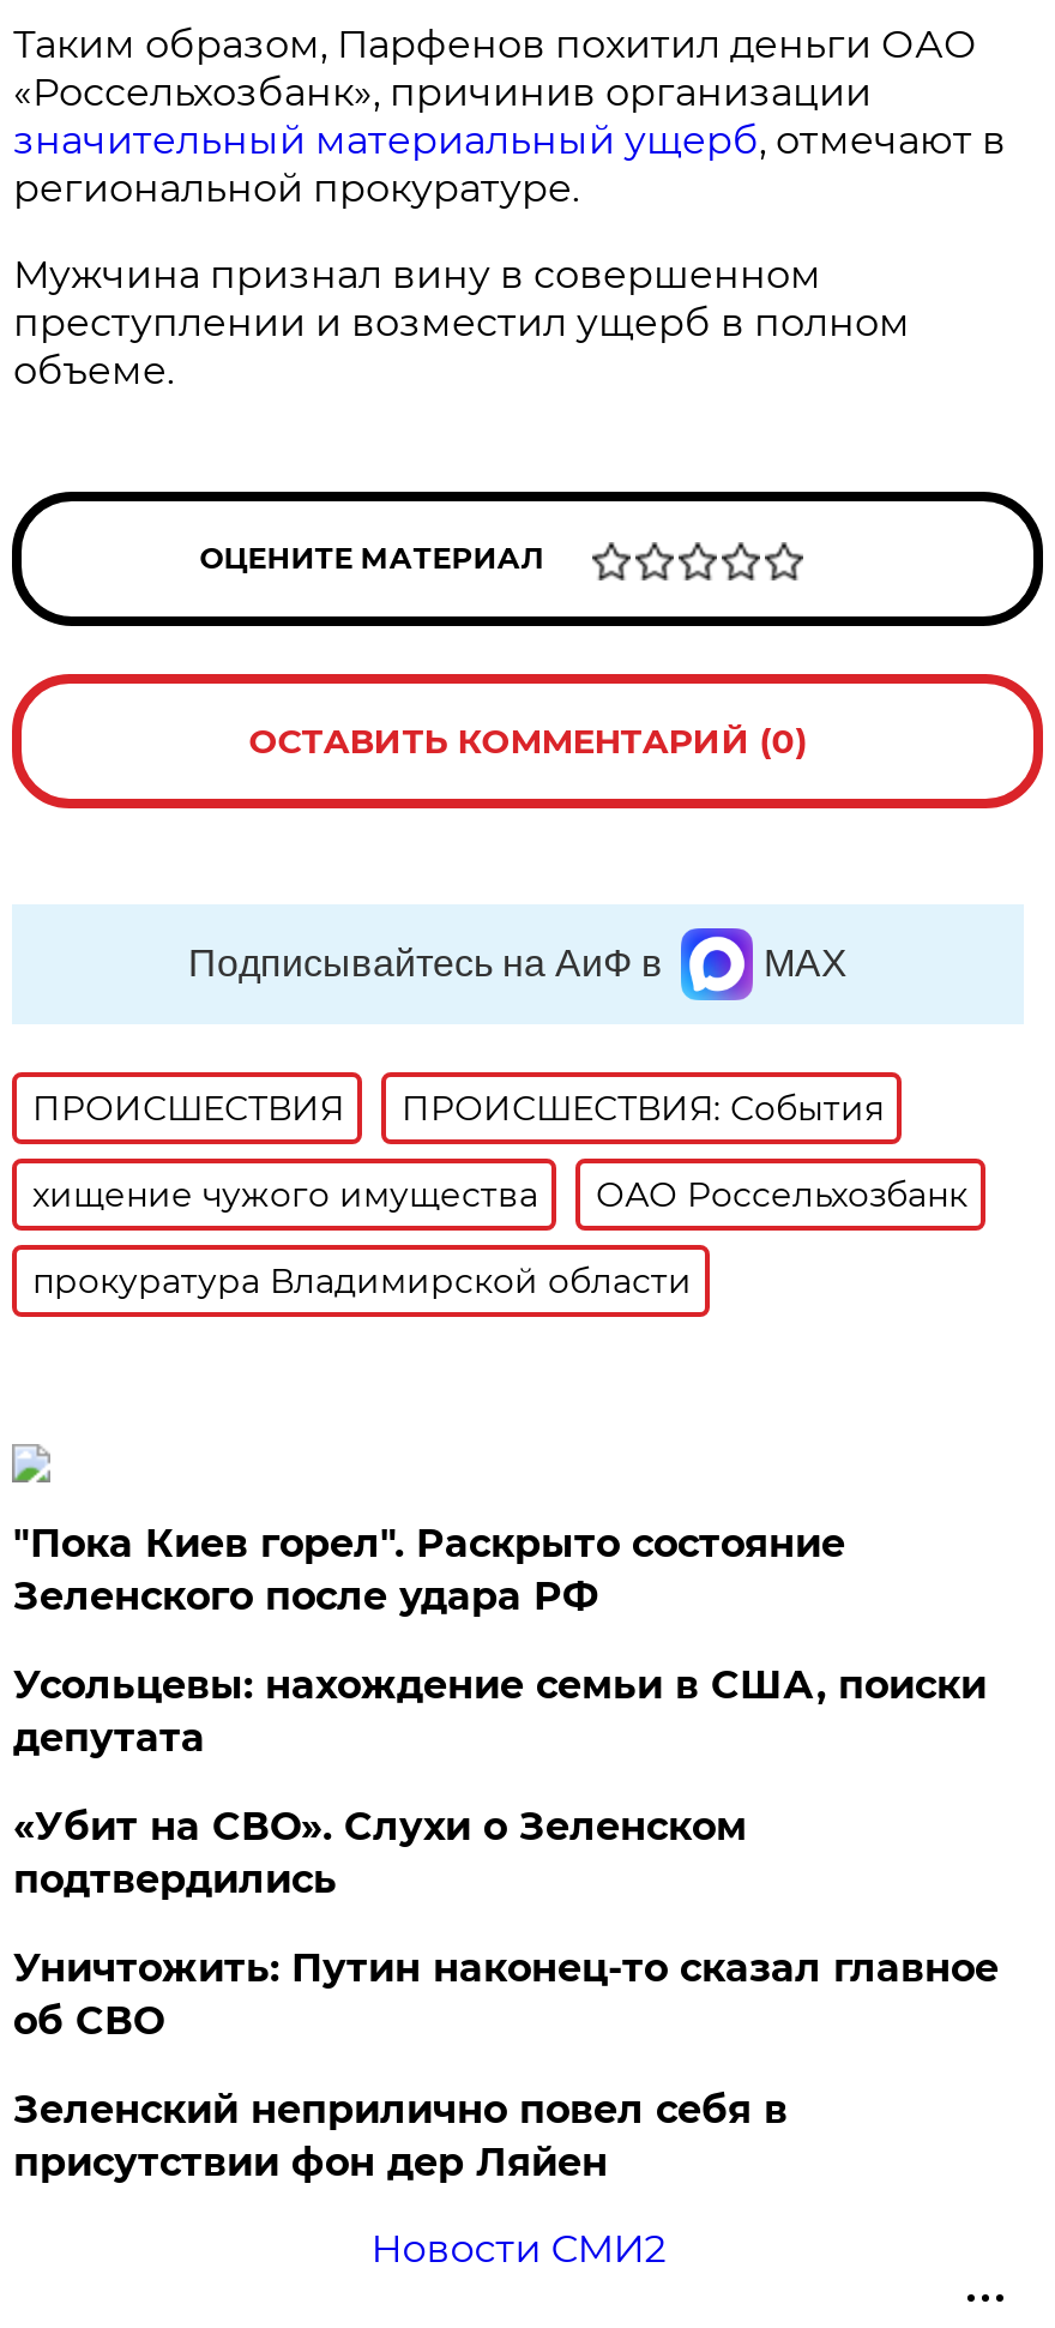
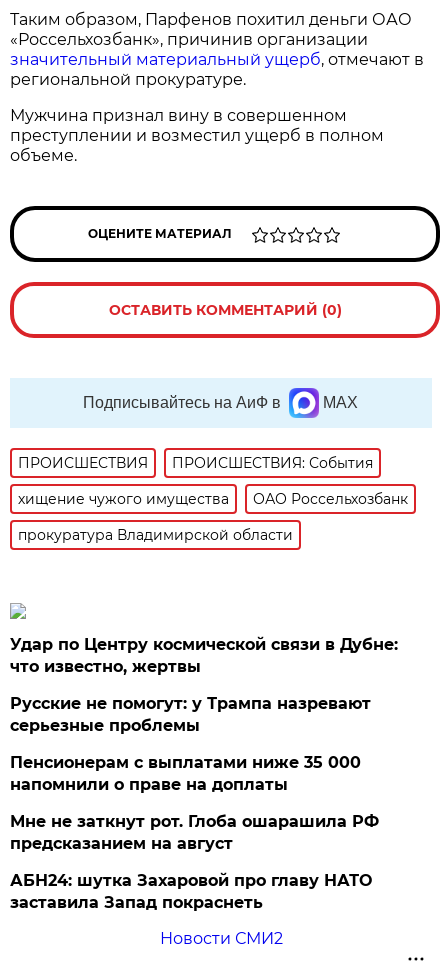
[13,1521,845,1619] "Пока Киев горел". Раскрыто состояние | Зеленского после удара РФ -> [10,635,398,676] Удар по Центру космической связи в Дубне: | что известно, жертвы
[13,1662,986,1760] Усольцевы: нахождение семьи в США, поиски | депутата -> [10,694,371,735] Русские не помогут: у Трампа назревают | серьезные проблемы
[13,1804,747,1902] «Убит на СВО». Слухи о Зеленском | подтвердились -> [10,753,361,794] Пенсионерам с выплатами ниже 35 000 | напомнили о праве на доплаты
[13,1945,998,2044] Уничтожить: Путин наконец-то сказал главное | об СВО -> [10,812,379,853] Мне не заткнут рот. Глоба ошарашила РФ | предсказанием на август
[13,2087,787,2185] Зеленский неприлично повел cебя в | присутствии фон дер Ляйен -> [10,871,372,912] АБН24: шутка Захаровой про главу НАТО | заставила Запад покраснеть

